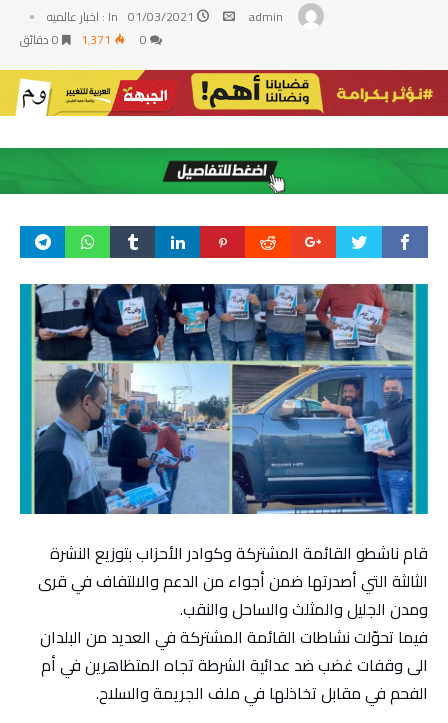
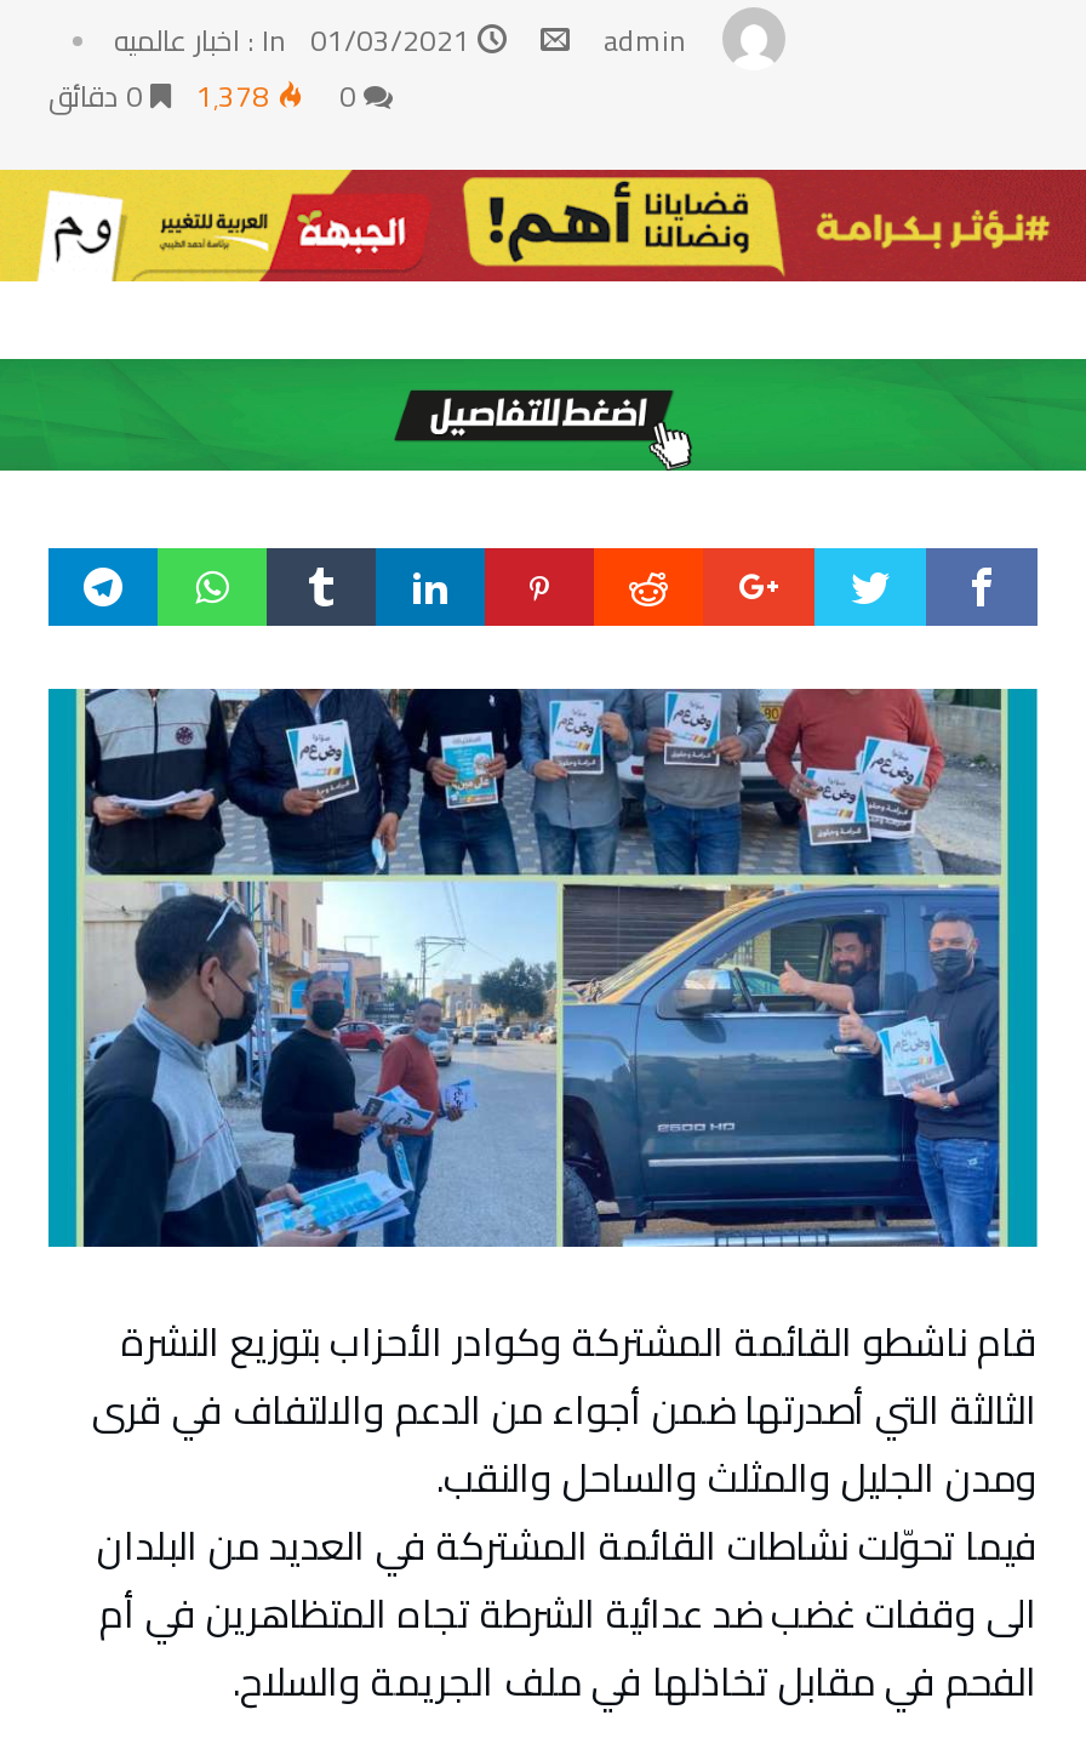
[81,28,111,51] 1٬371 -> [196,68,269,124] 1٬378

